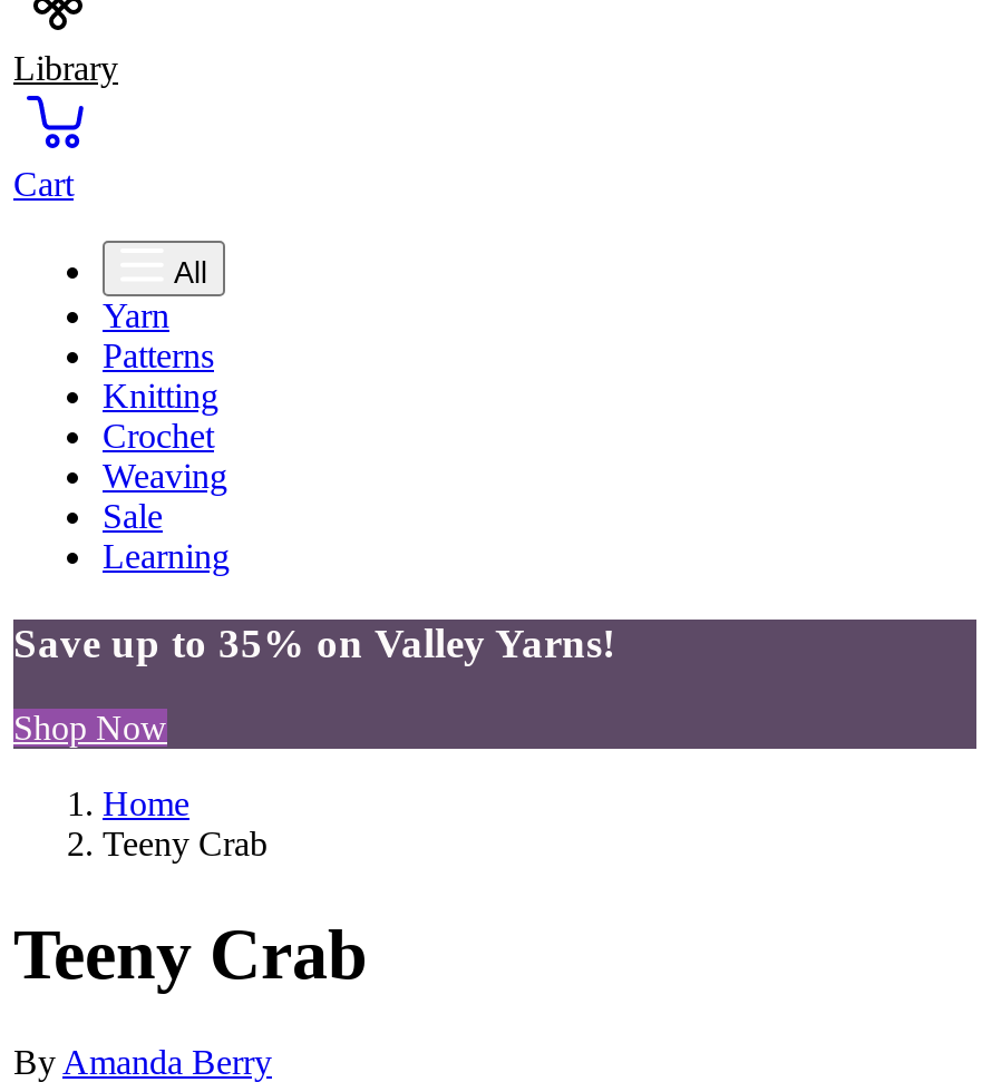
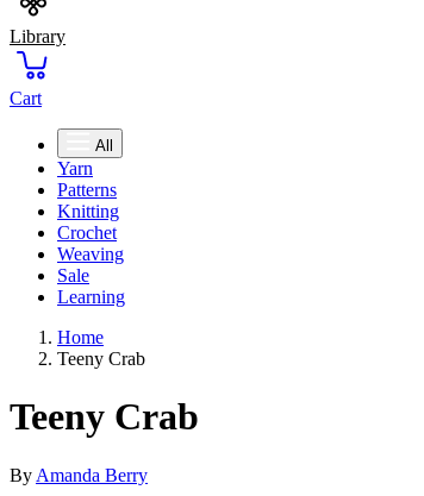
[13,619,615,747] Save up to 35% on Valley Yarns! | Shop Now -> none

